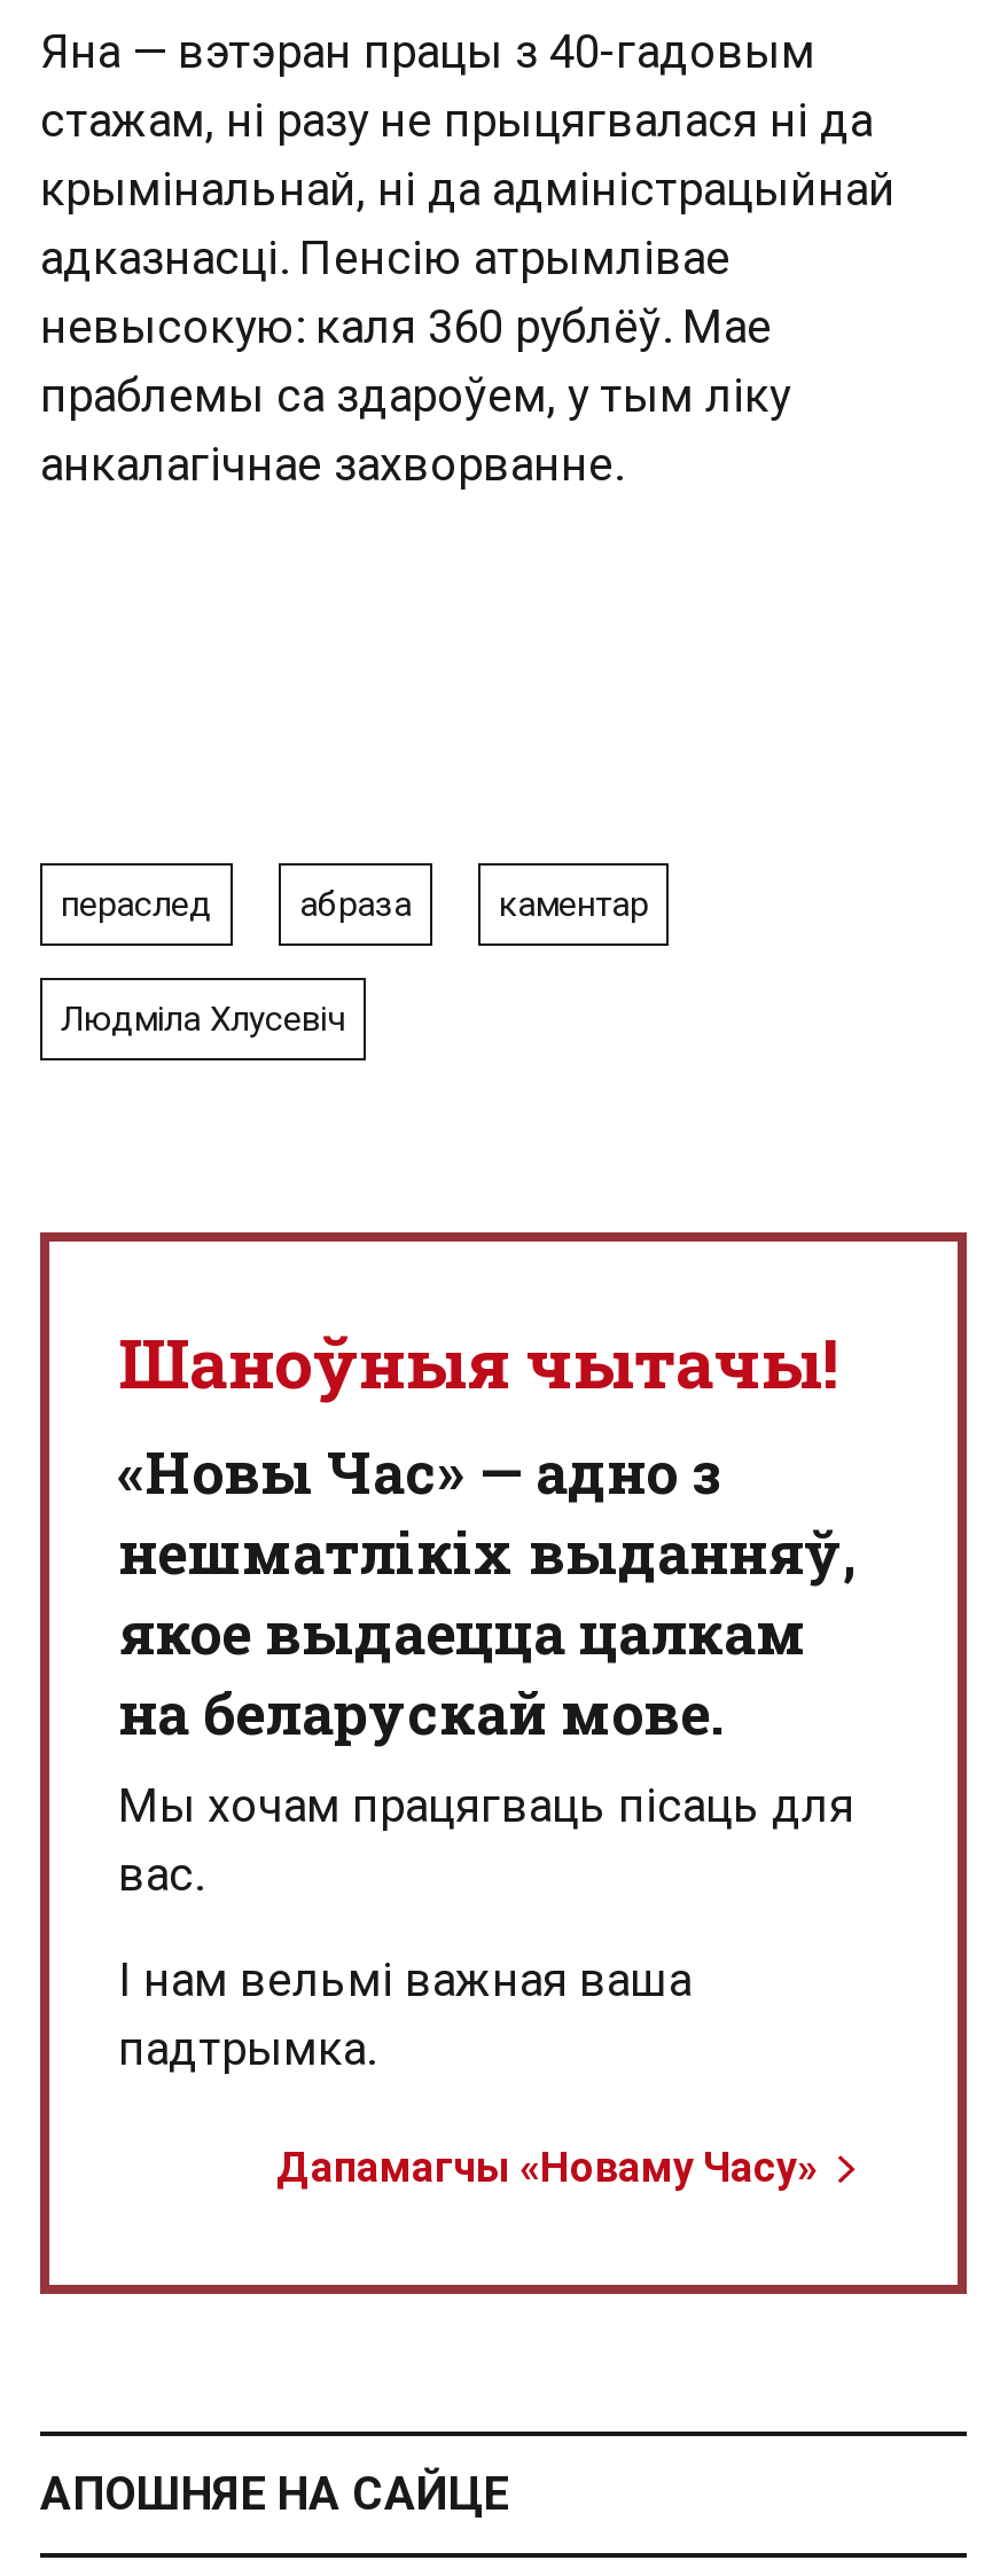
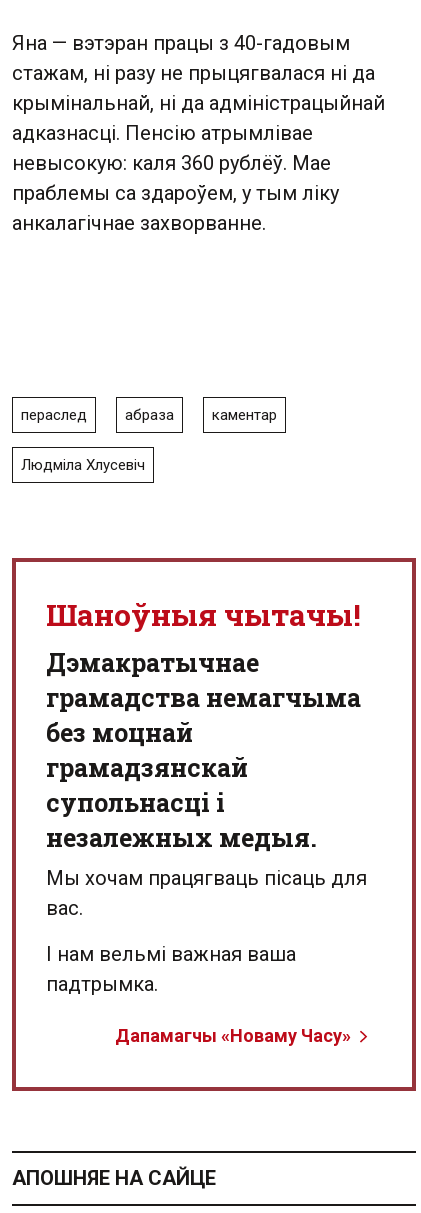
[118,1433,859,1750] «Новы Час» — адно з | нешматлікіх выданняў, | якое выдаецца цалкам | на беларускай мове. -> [46,646,361,854] Дэмакратычнае | грамадства немагчыма | без моцнай | грамадзянскай | супольнасці і | незалежных медыя.

